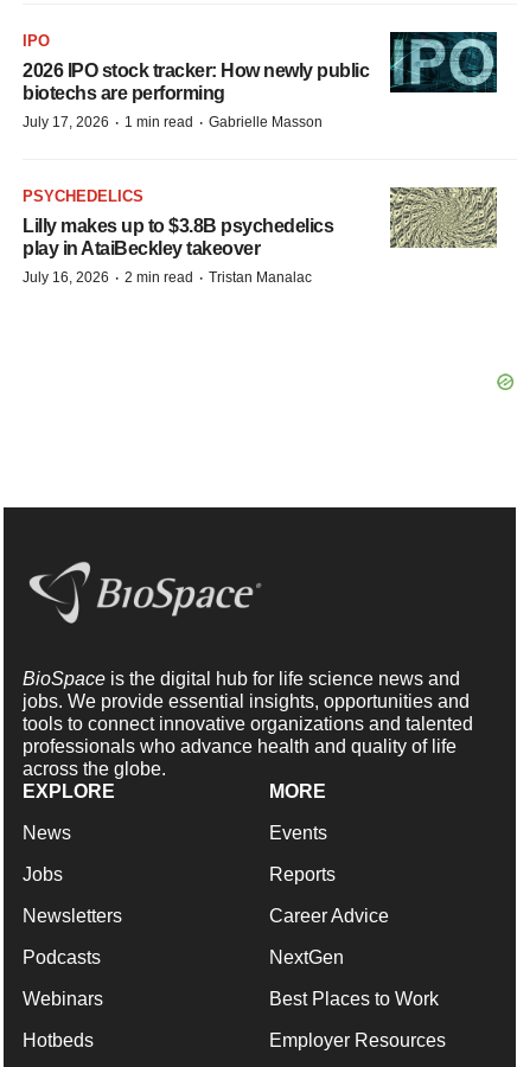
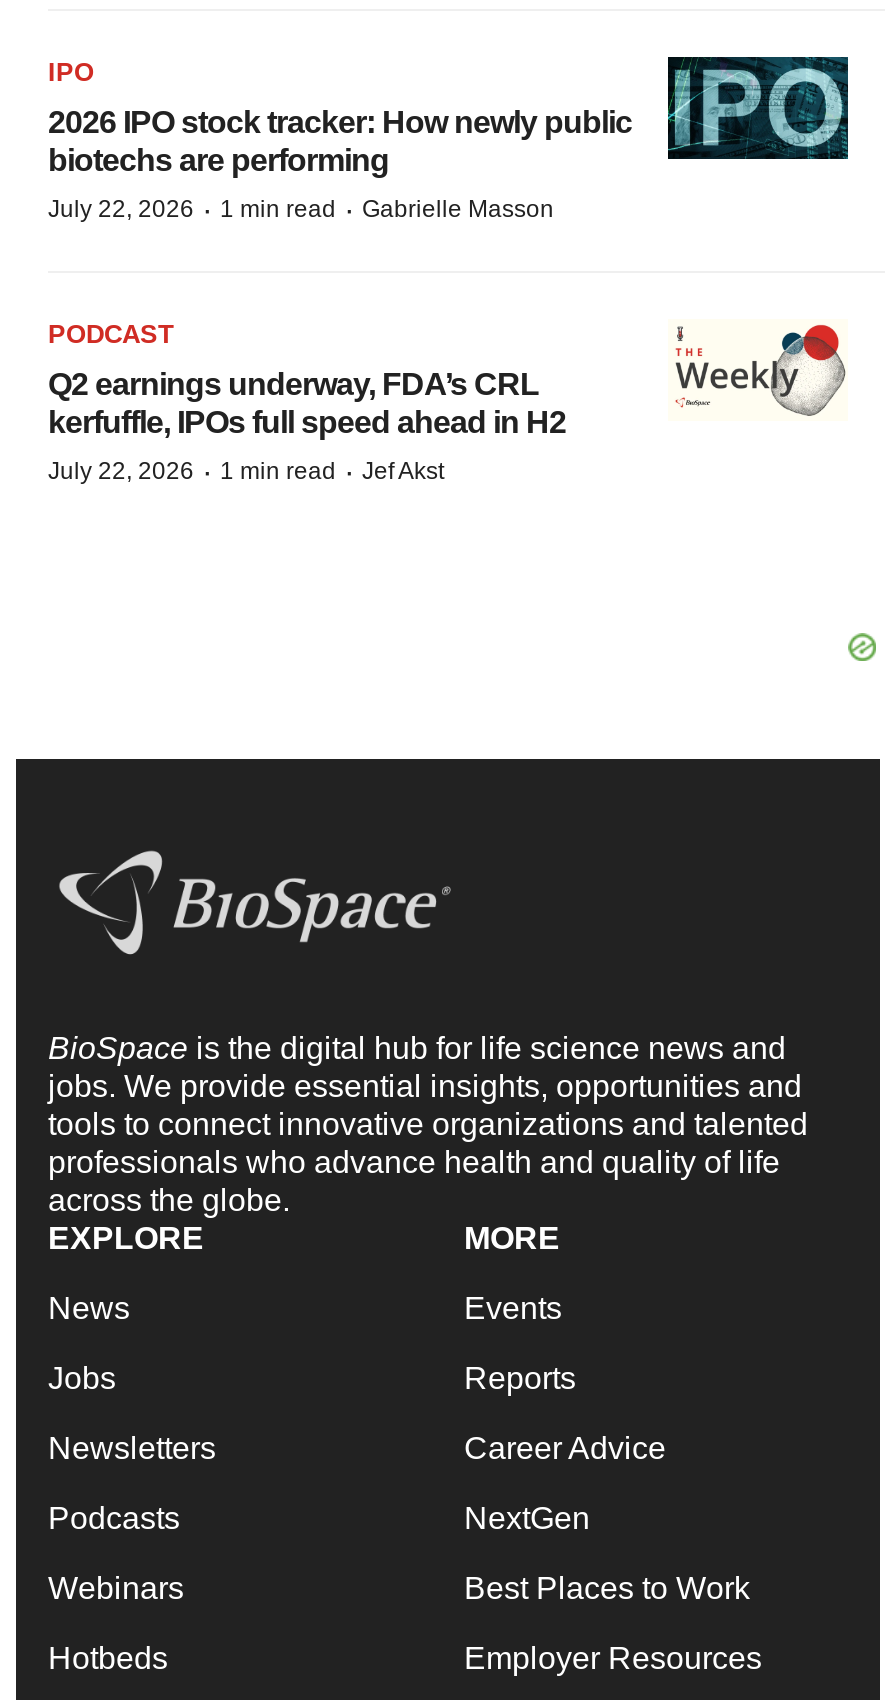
[23,113,323,133] July 17, 2026 · 1 min read · Gabrielle Masson -> [48,193,554,227] July 22, 2026 · 1 min read · Gabrielle Masson
[23,187,143,205] PSYCHEDELICS -> [48,319,174,349] PODCAST
[389,186,498,249] [image] -> [670,319,846,419] [image]
[23,216,333,258] Lilly makes up to $3.8B psychedelics | play in AtaiBeckley takeover -> [48,367,566,439] Q2 earnings underway, FDA’s CRL | kerfuffle, IPOs full speed ahead in H2
[23,268,312,288] July 16, 2026 · 2 min read · Tristan Manalac -> [48,455,444,489] July 22, 2026 · 1 min read · Jef Akst

